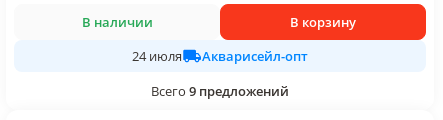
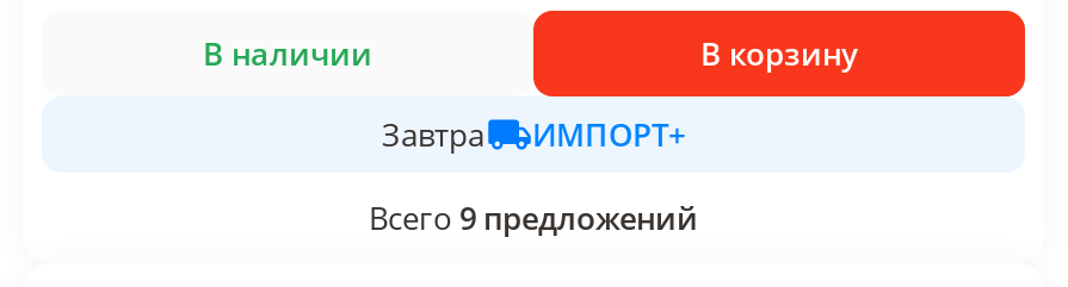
[132,46,308,65] 24 июля | Акварисейл-опт -> [382,112,685,156] Завтра | ИМПОРТ+

